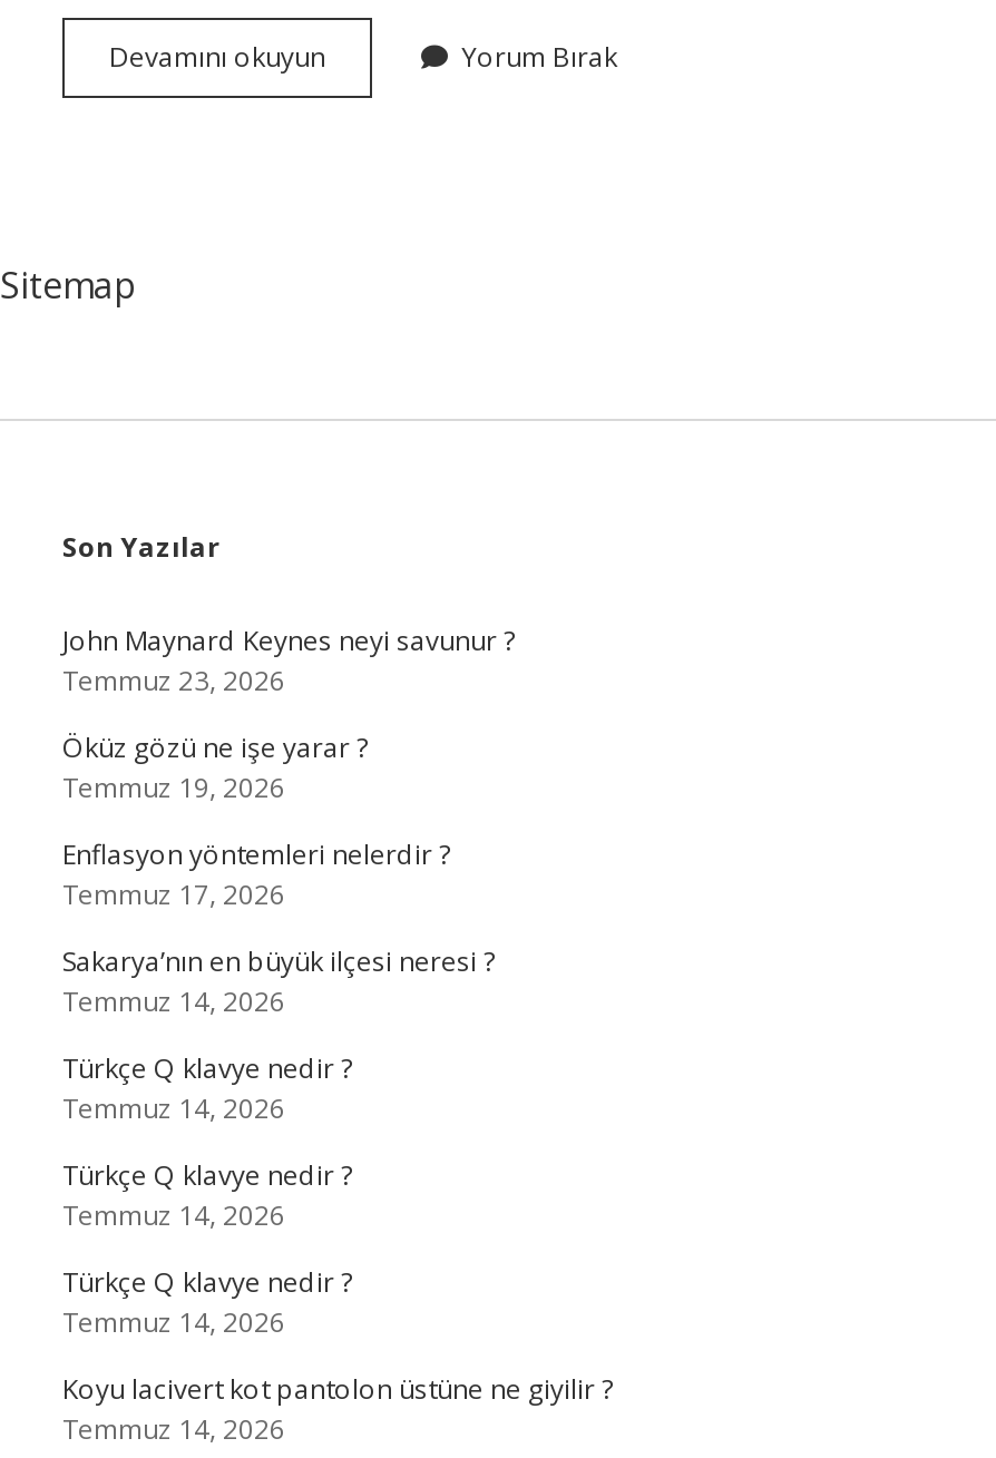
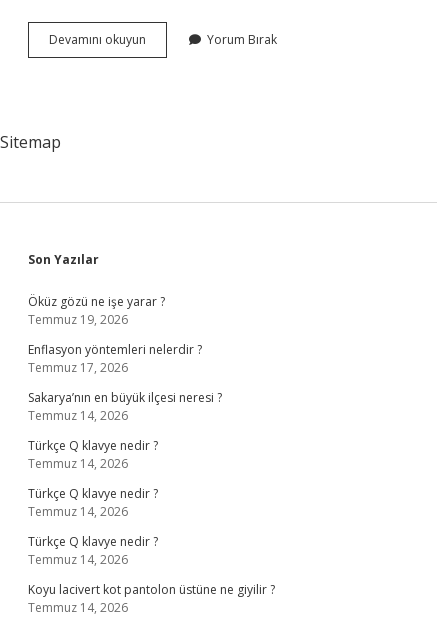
[62,622,515,699] John Maynard Keynes neyi savunur ? | Temmuz 23, 2026 -> none

